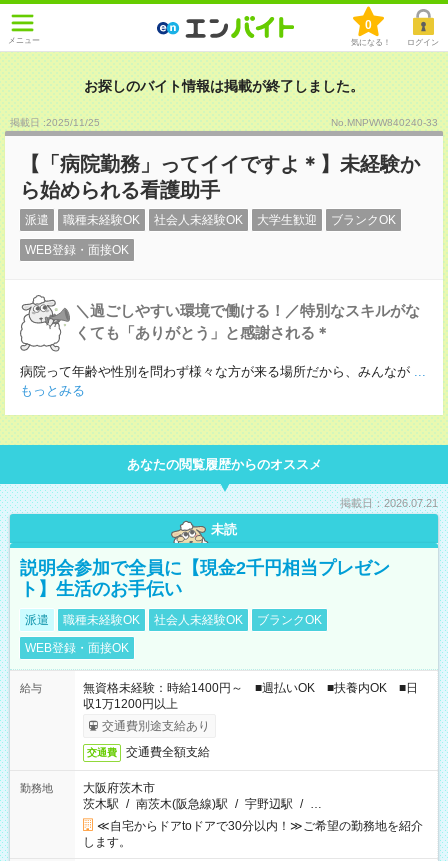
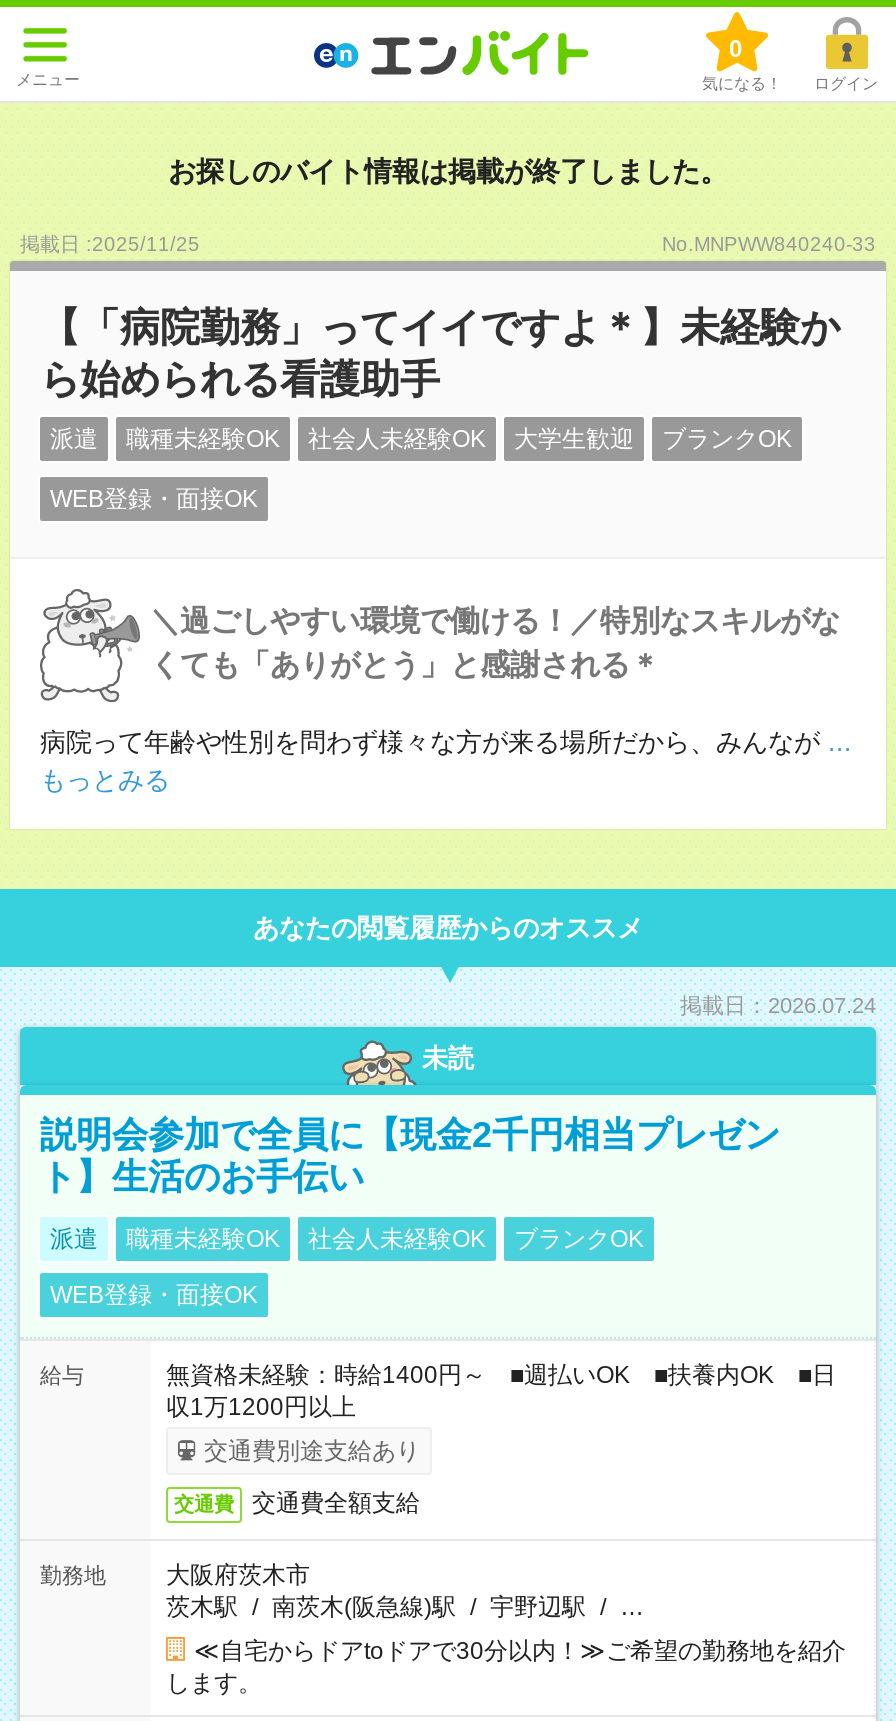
[340,497,438,509] 掲載日：2026.07.21 -> [680,993,876,1017] 掲載日：2026.07.24

